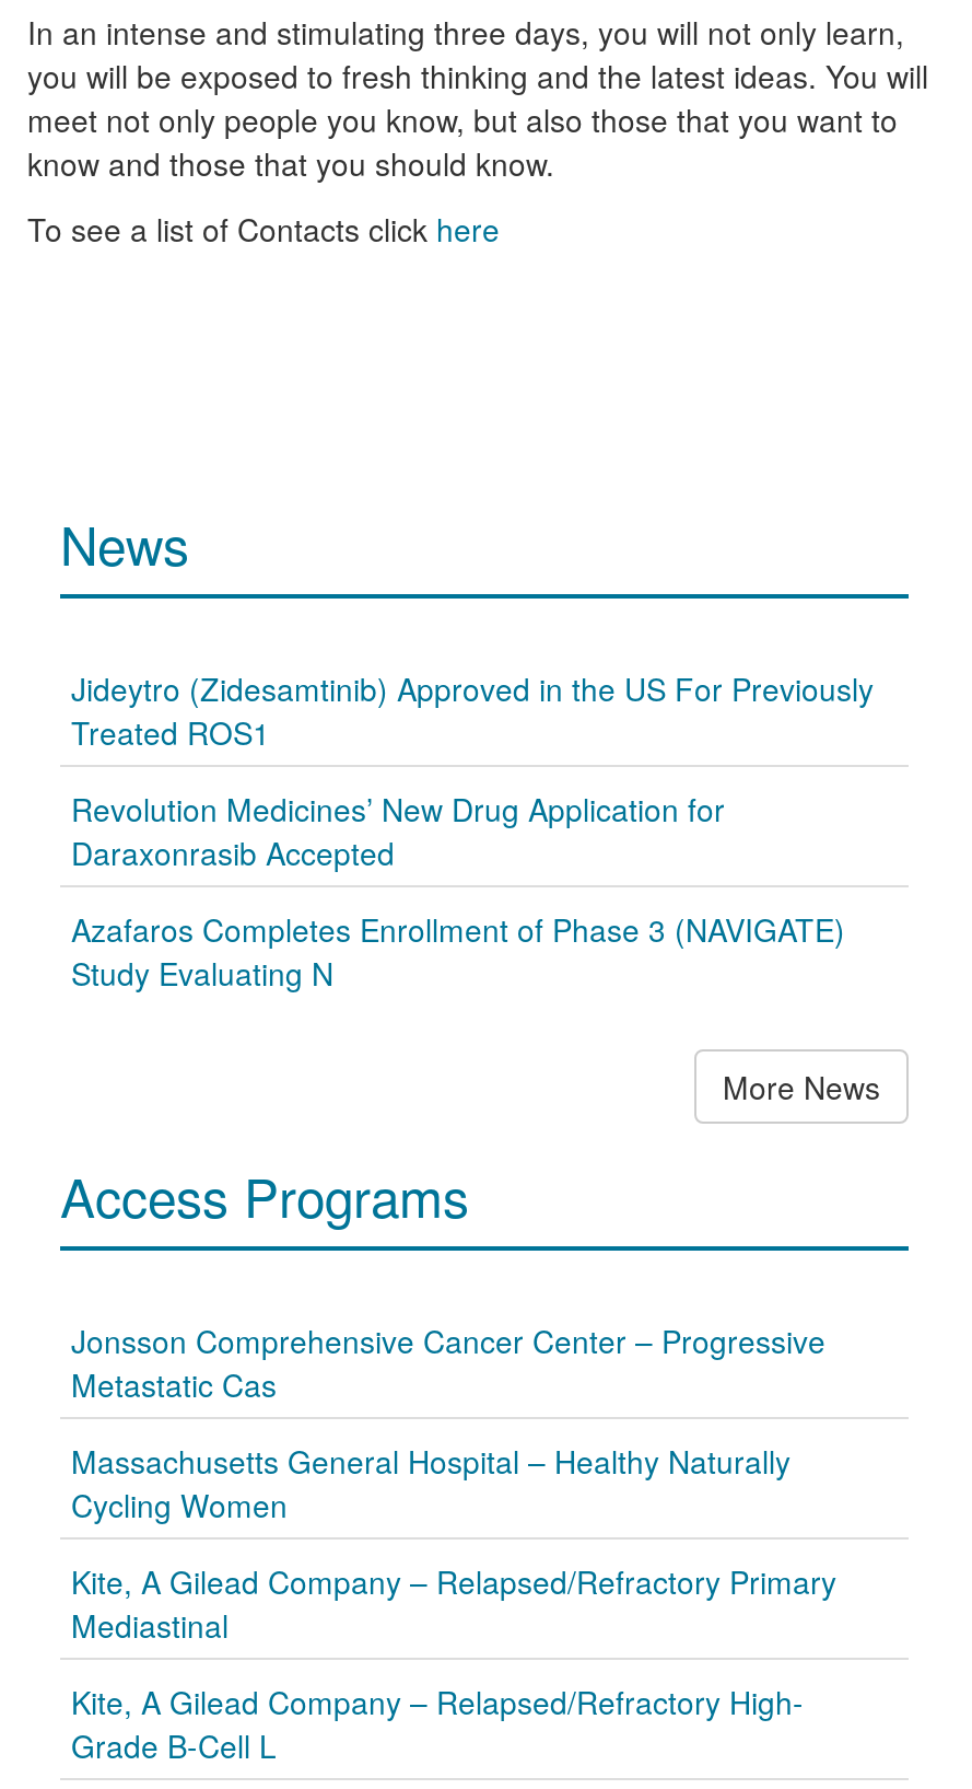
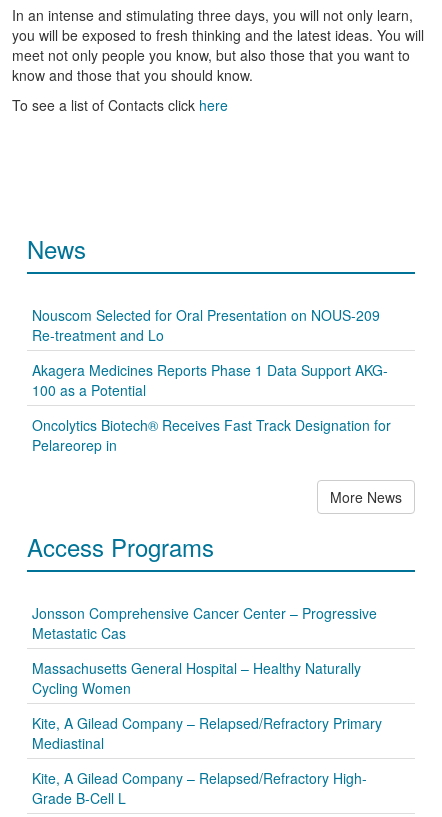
[71,666,874,754] Jideytro (Zidesamtinib) Approved in the US For Previously | Treated ROS1 -> [32,305,380,345] Nouscom Selected for Oral Presentation on NOUS-209 | Re-treatment and Lo
[71,787,725,874] Revolution Medicines’ New Drug Application for | Daraxonrasib Accepted -> [32,360,388,400] Akagera Medicines Reports Phase 1 Data Support AKG- | 100 as a Potential
[71,907,845,995] Azafaros Completes Enrollment of Phase 3 (NAVIGATE) | Study Evaluating N -> [32,415,391,455] Oncolytics Biotech® Receives Fast Track Designation for | Pelareorep in

